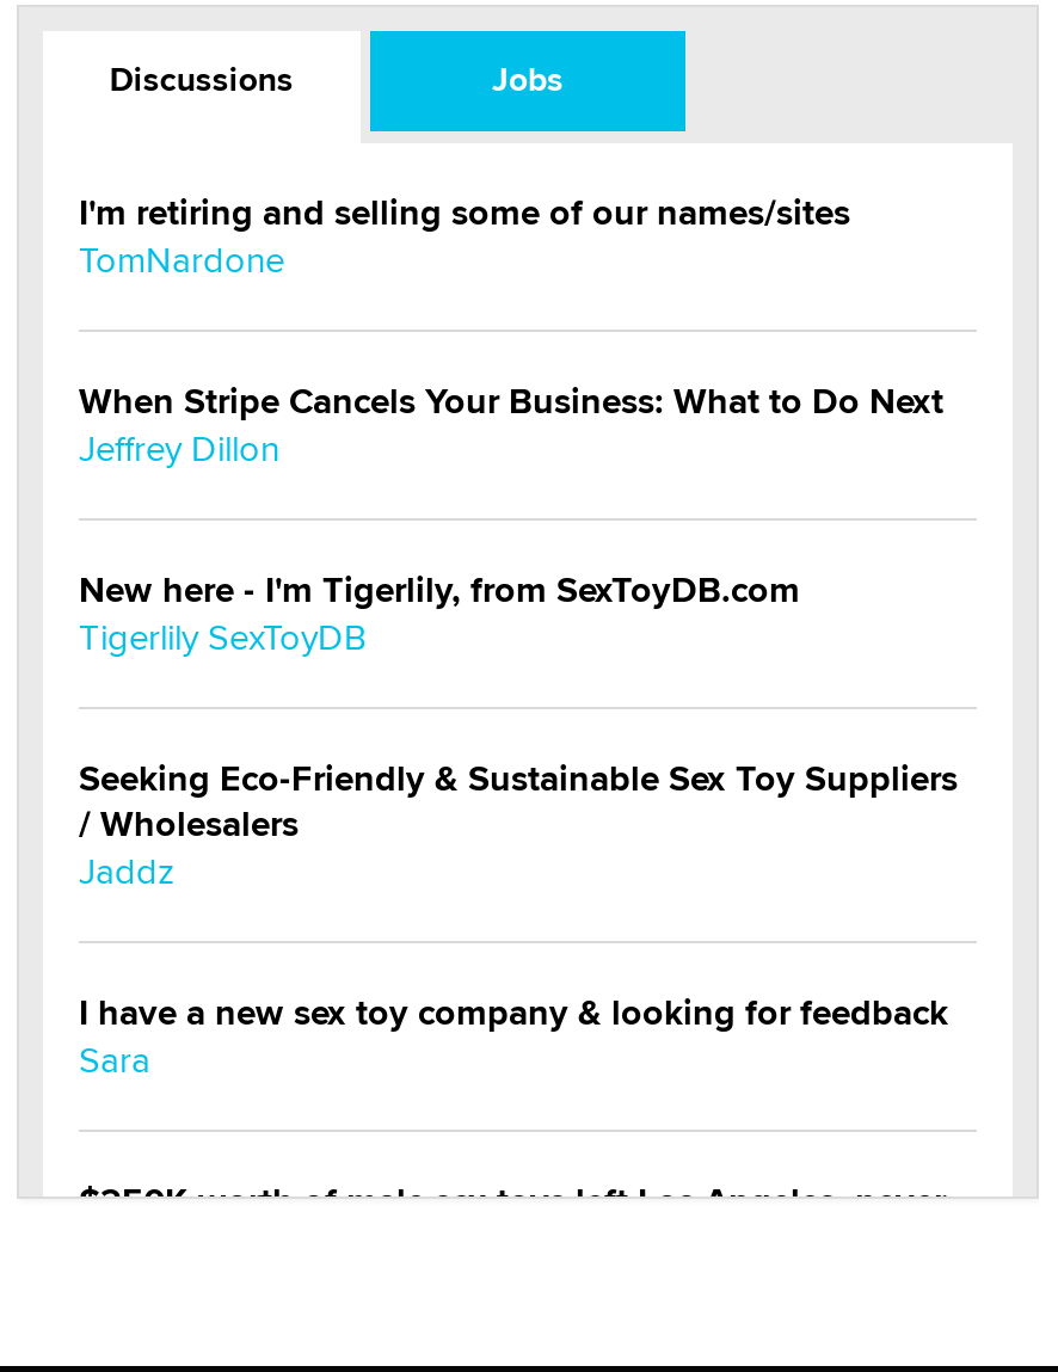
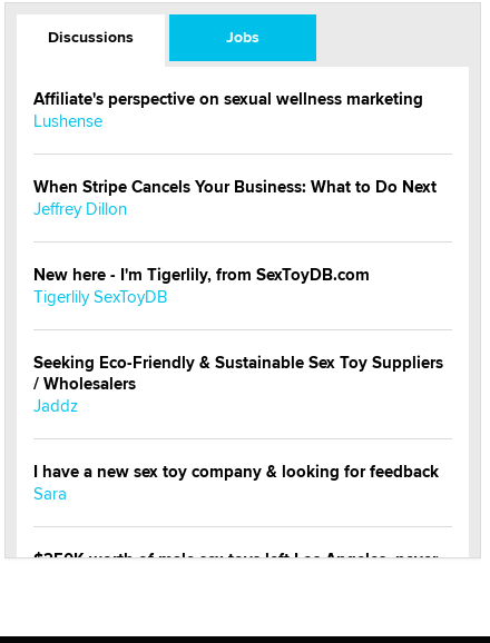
[79,187,850,285] I'm retiring and selling some of our names/sites | TomNardone -> [33,87,423,133] Affiliate's perspective on sexual wellness marketing | Lushense

